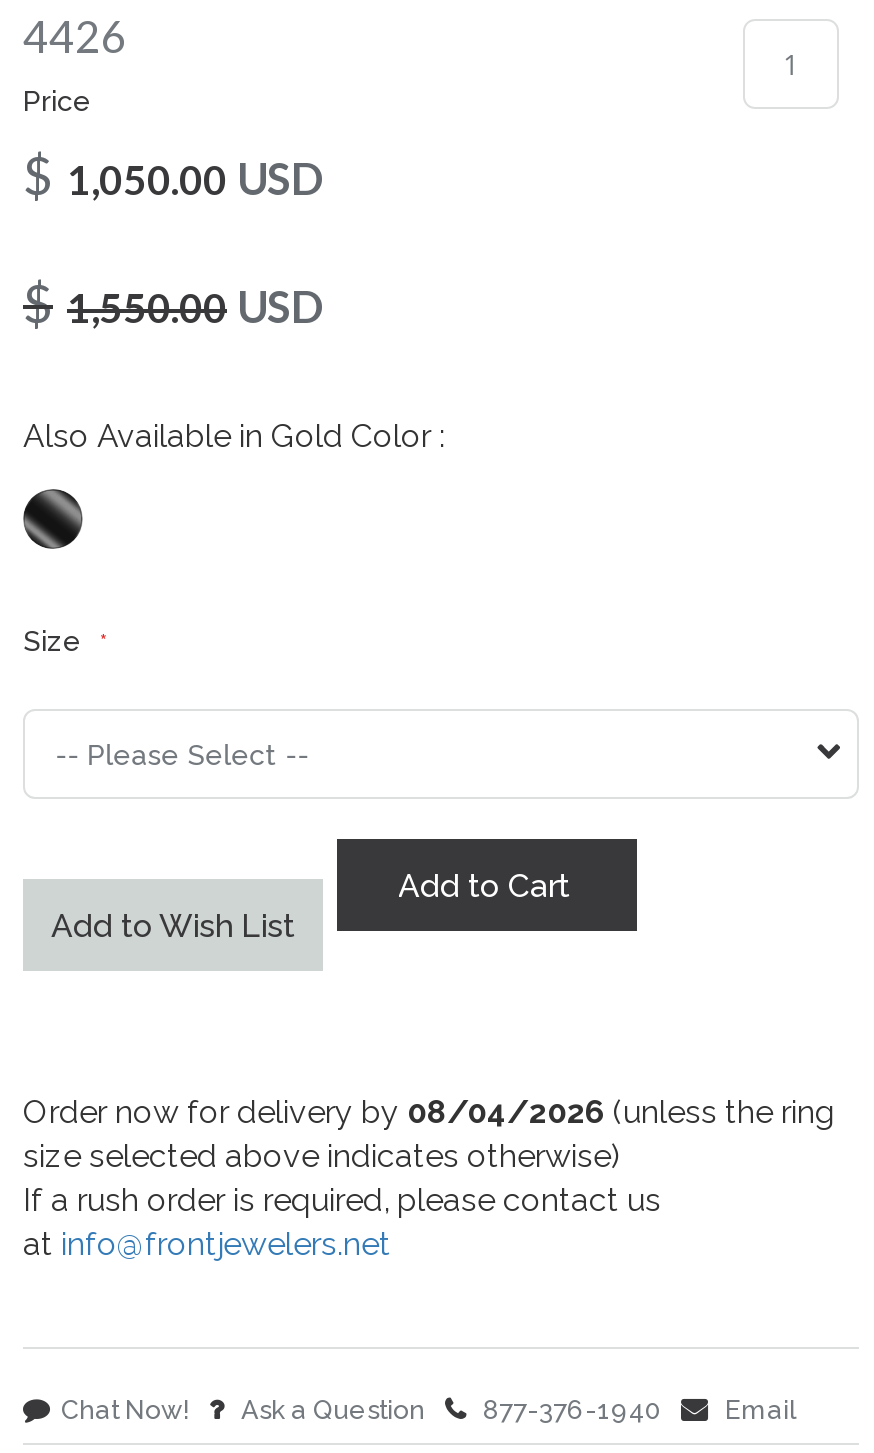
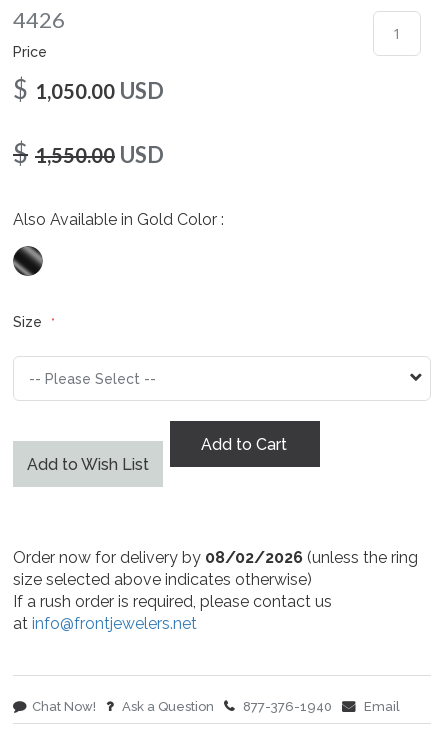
[23,1093,835,1131] Order now for delivery by 08/04/2026 (unless the ring -> [13,548,418,567] Order now for delivery by 08/02/2026 (unless the ring

